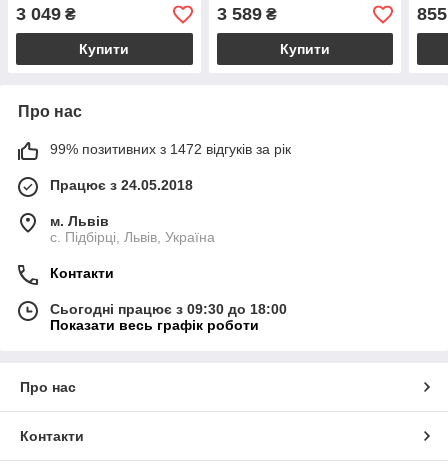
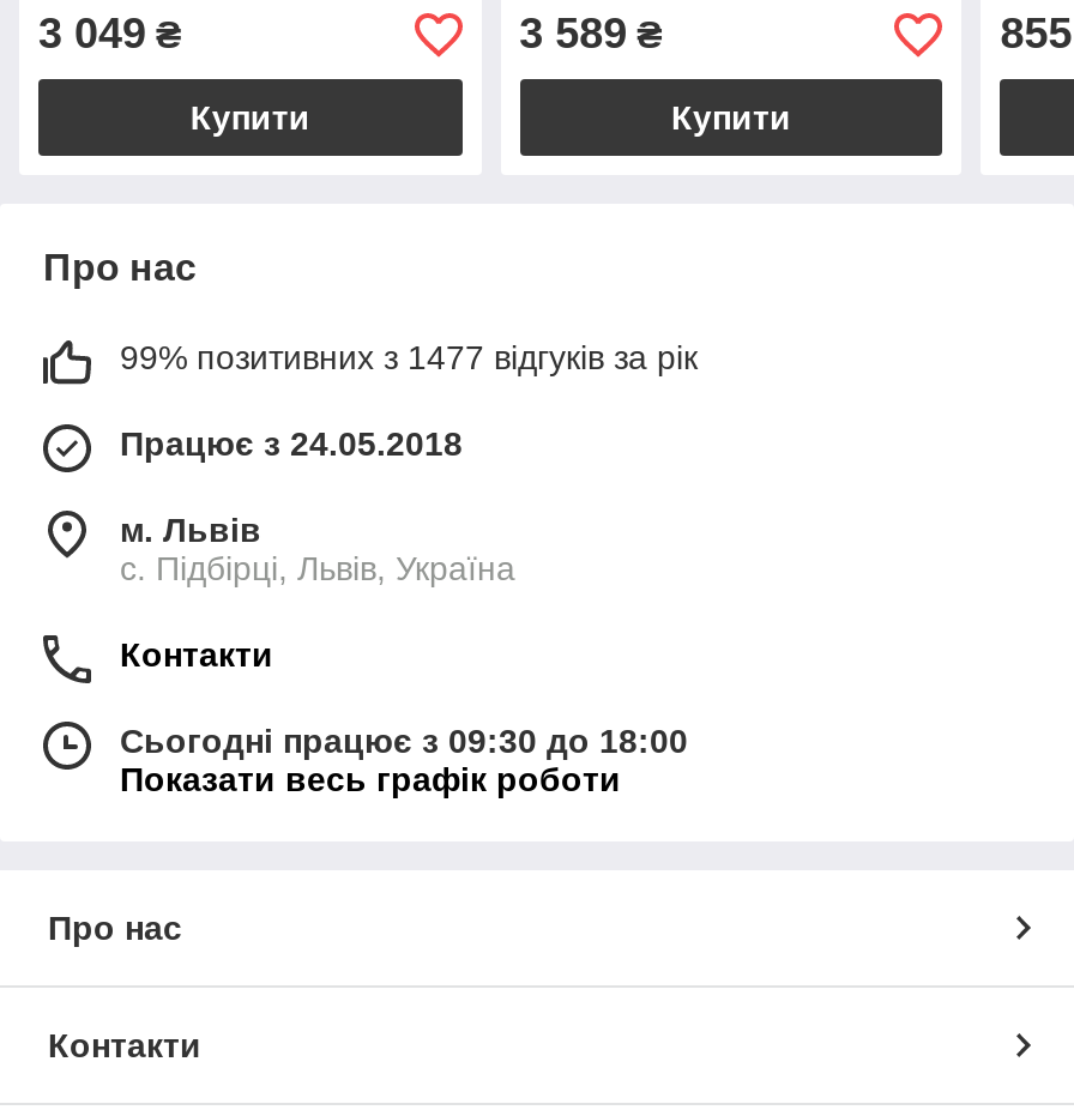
[50,141,291,157] 99% позитивних з 1472 відгуків за рік -> [120,339,698,378] 99% позитивних з 1477 відгуків за рік

